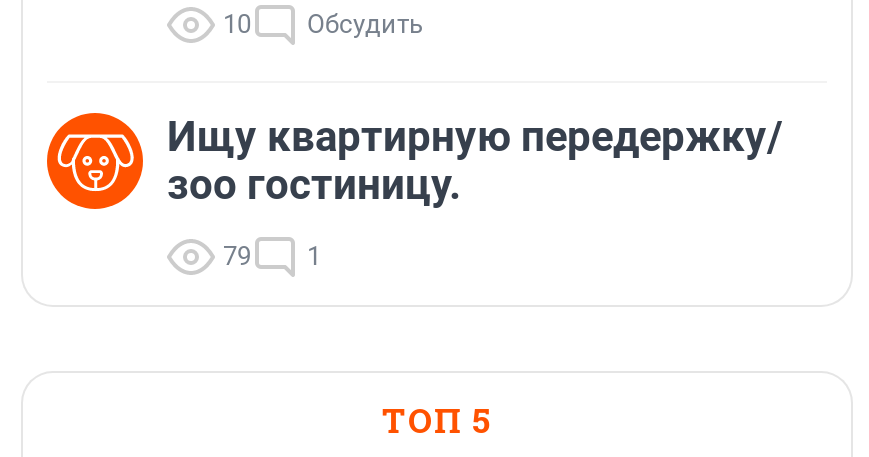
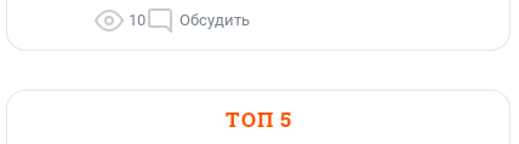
[45,111,783,271] [image] | Ищу квартирную передержку/ | зоо гостиницу. | 79 | 1 -> none

